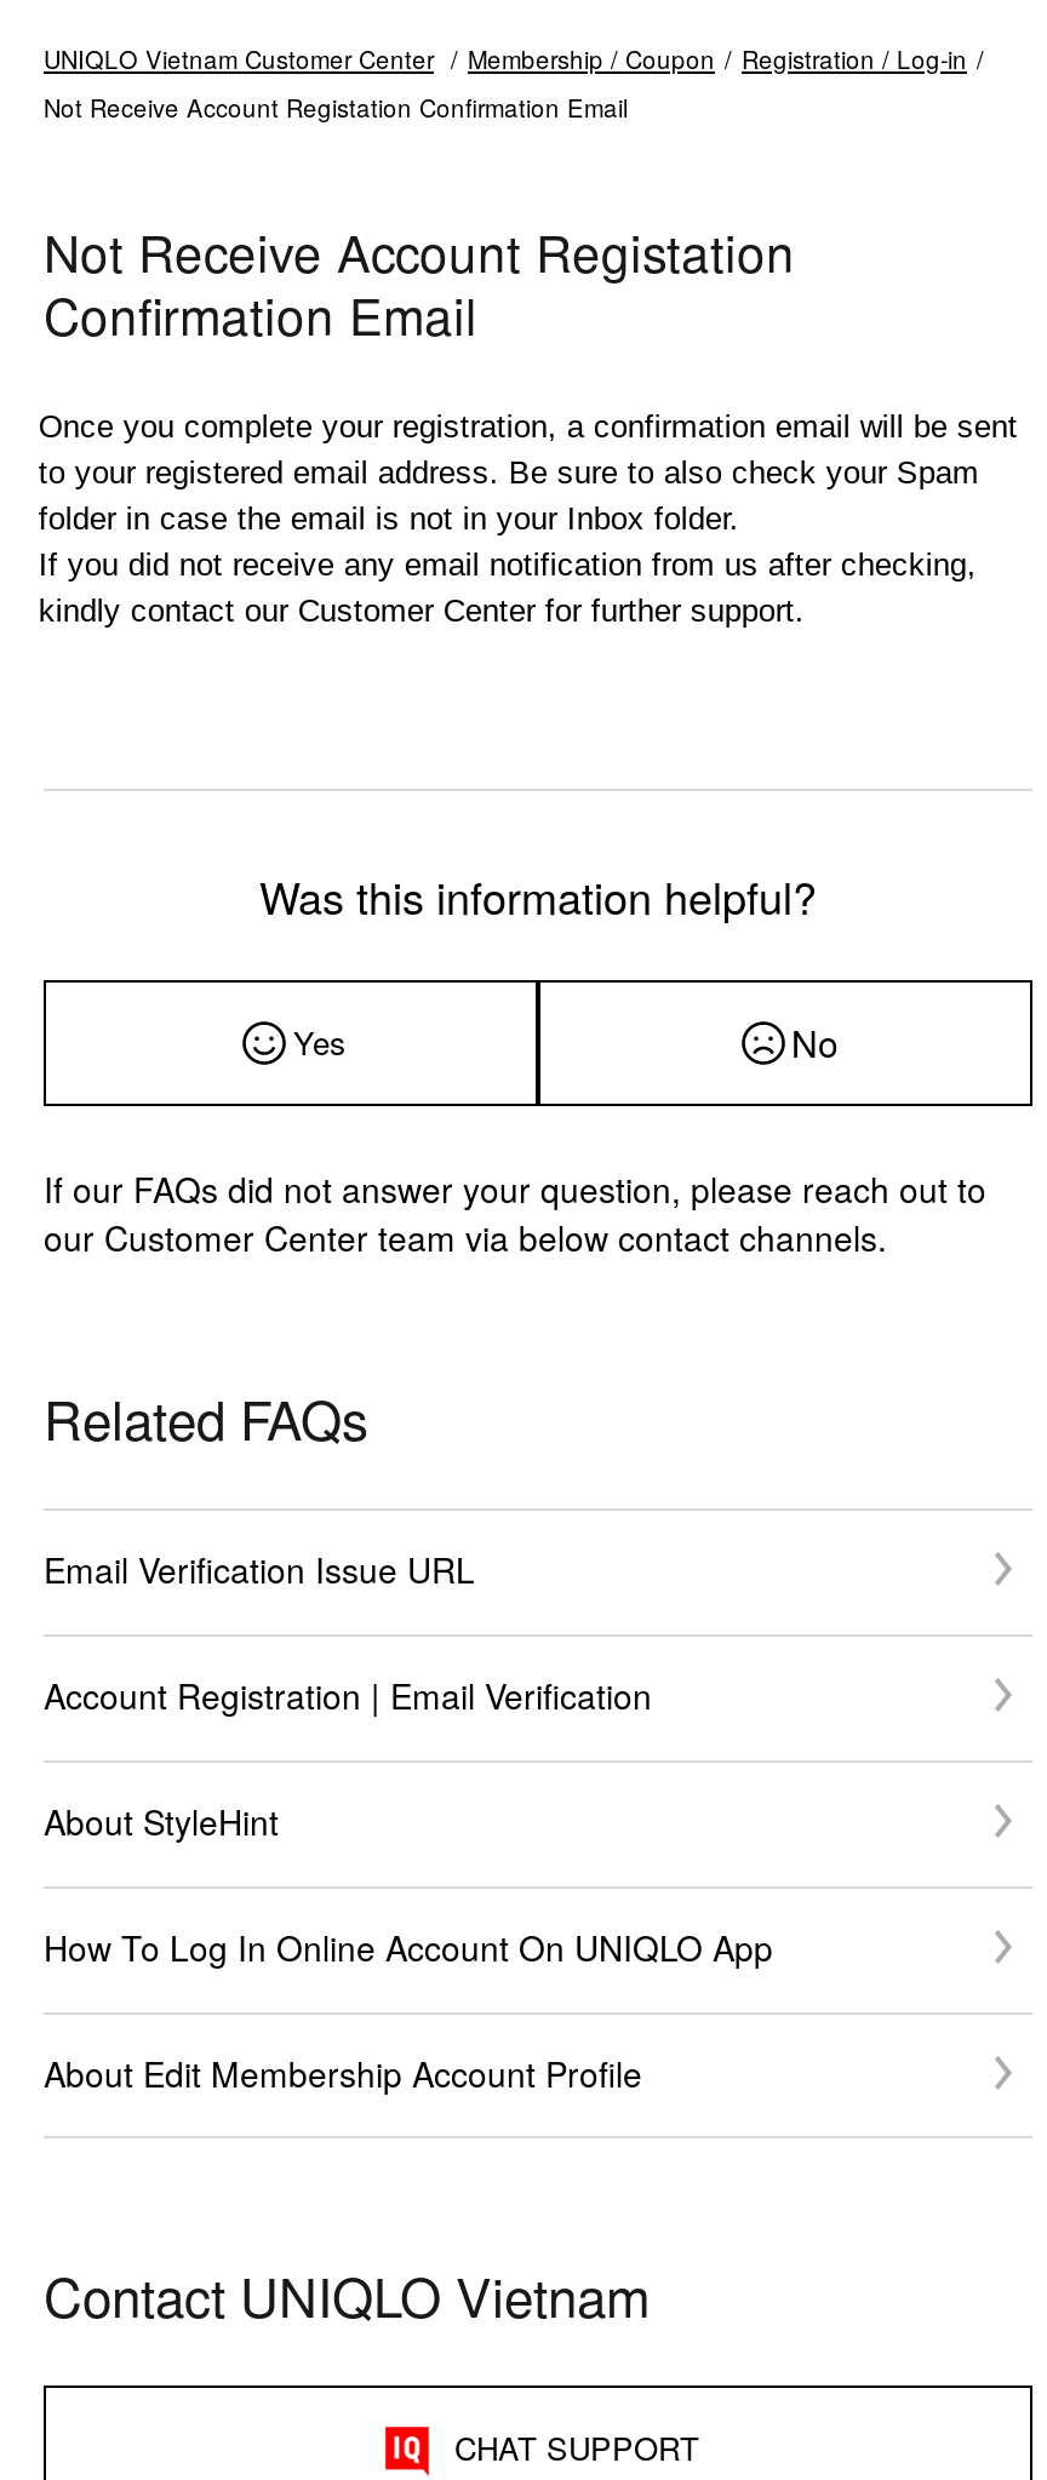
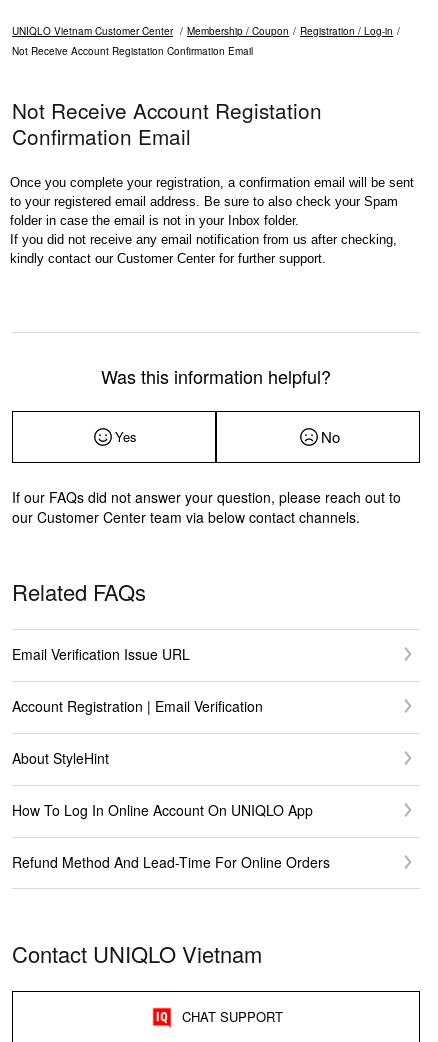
[44,2049,642,2097] About Edit Membership Account Profile -> [12,852,330,872] Refund Method And Lead-Time For Online Orders

